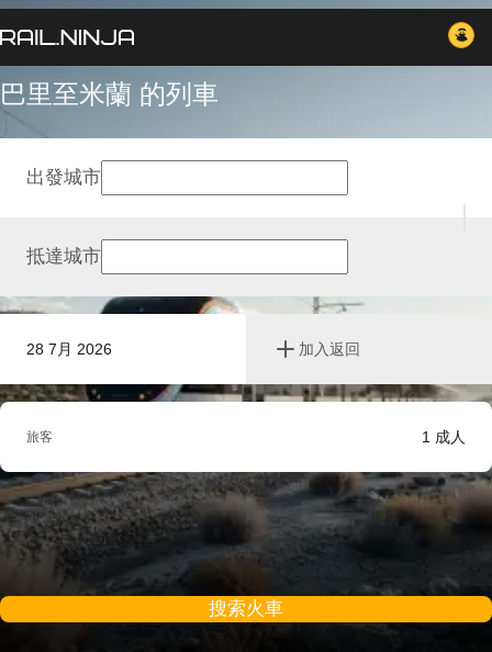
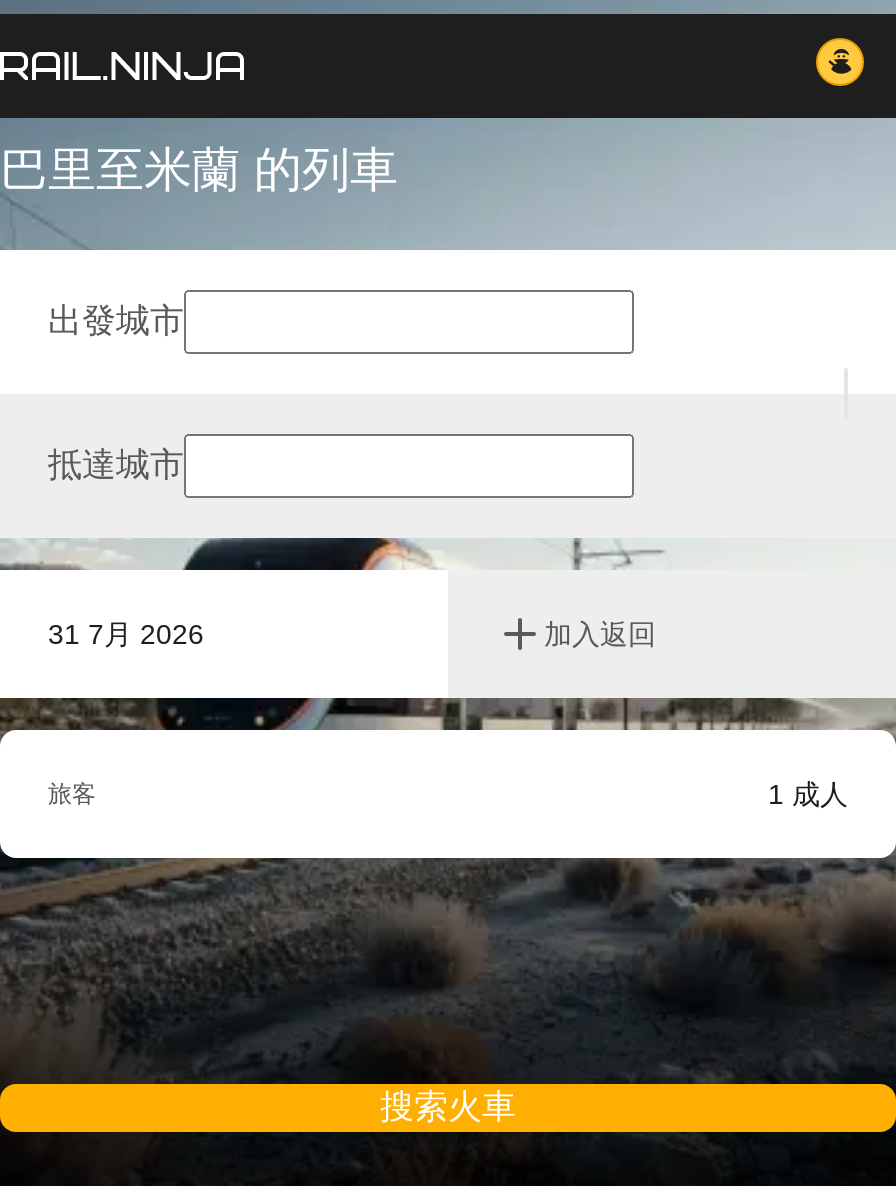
[26,340,112,358] 28 7月 2026 -> [48,618,204,650] 31 7月 2026

